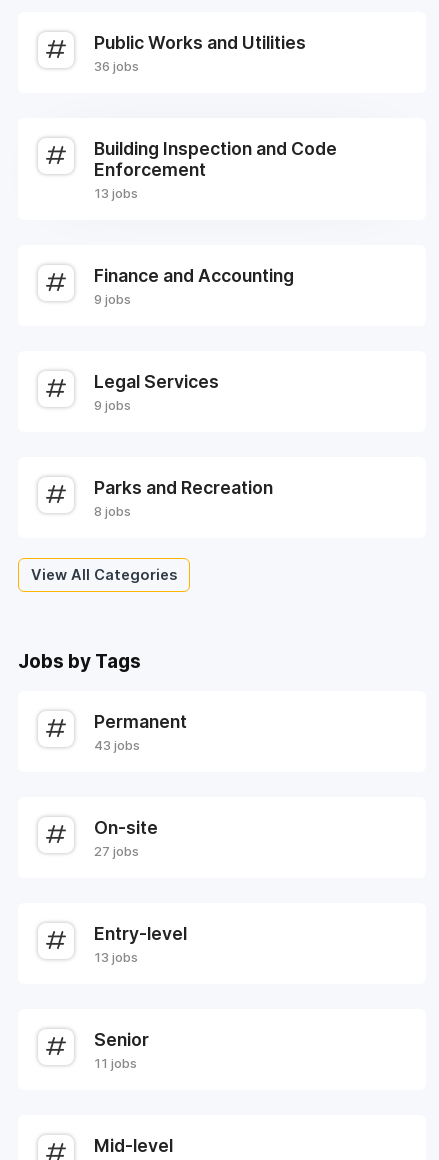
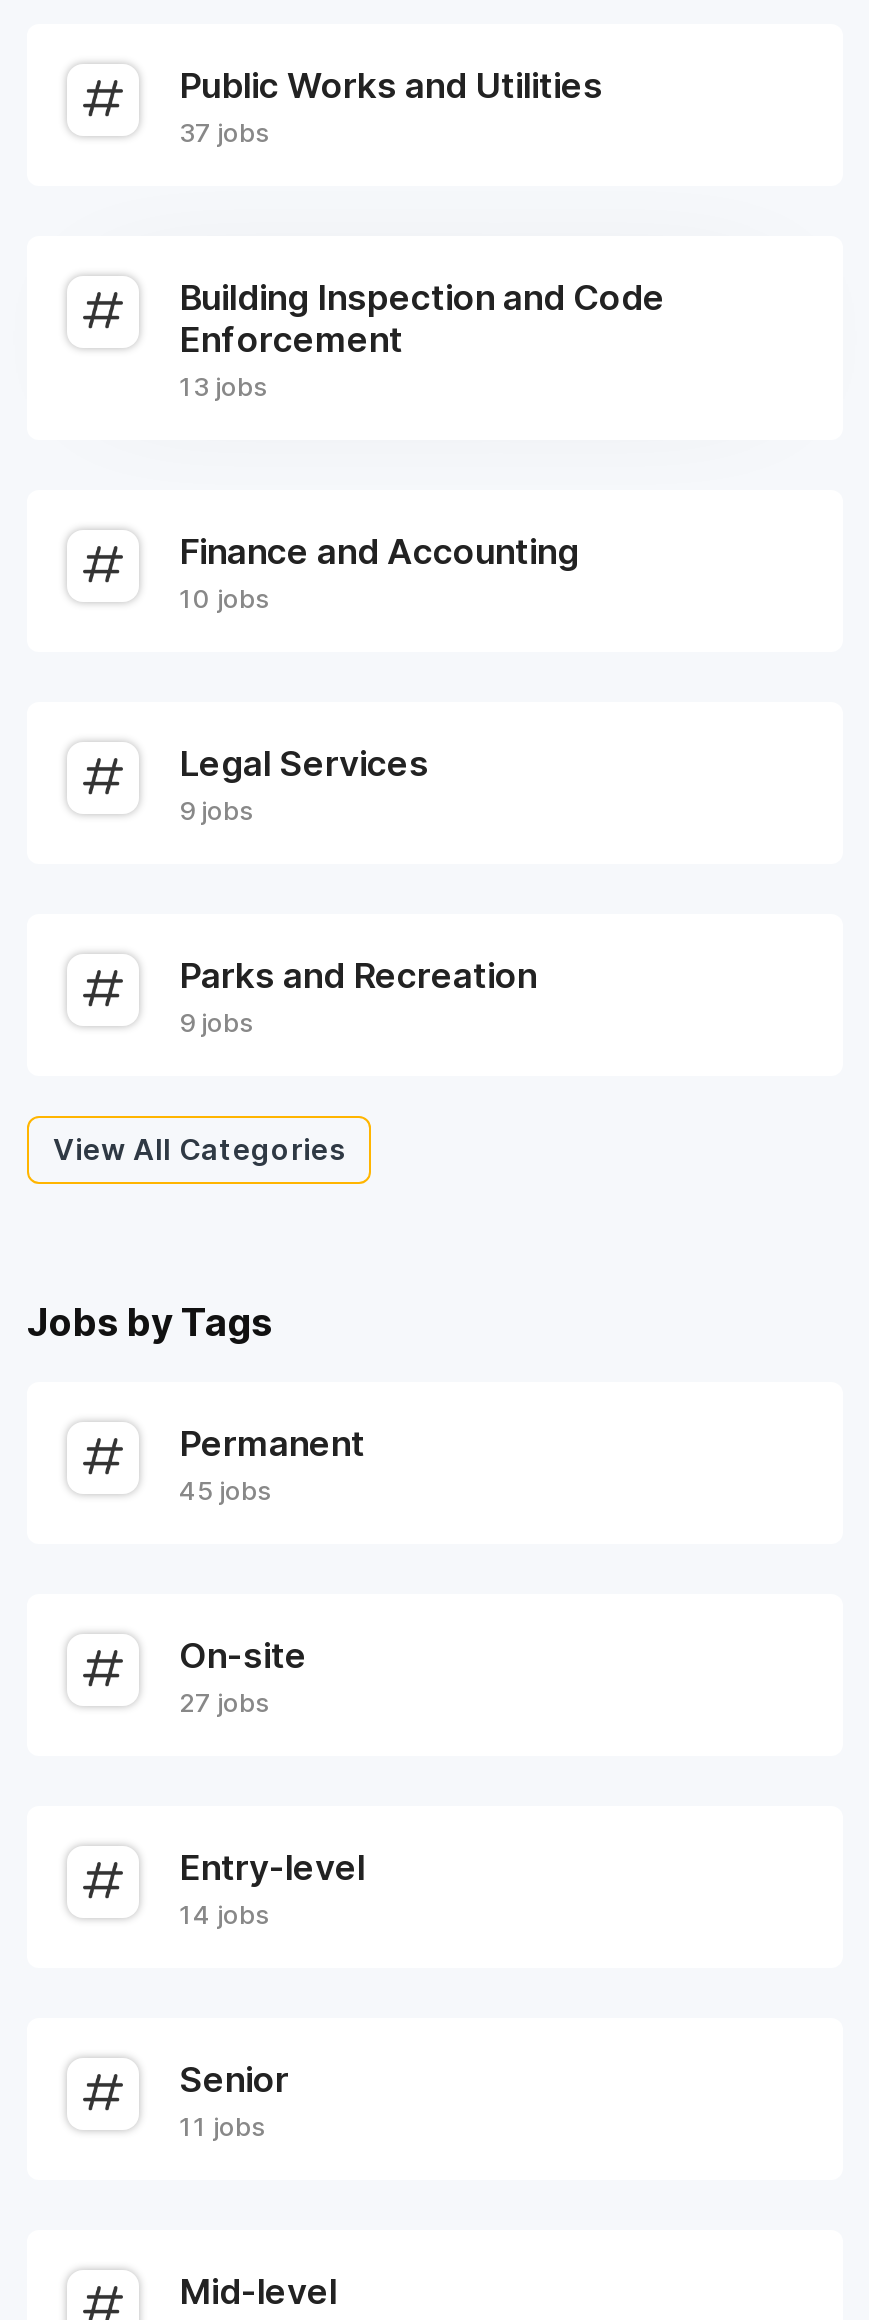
[94,58,139,74] 36 jobs -> [179,116,269,148] 37 jobs
[94,291,131,307] 9 jobs -> [179,582,269,614] 10 jobs
[94,503,131,519] 8 jobs -> [179,1006,253,1038] 9 jobs
[94,737,140,753] 43 jobs -> [179,1474,271,1506] 45 jobs
[94,949,138,965] 13 jobs -> [179,1898,269,1930] 14 jobs

